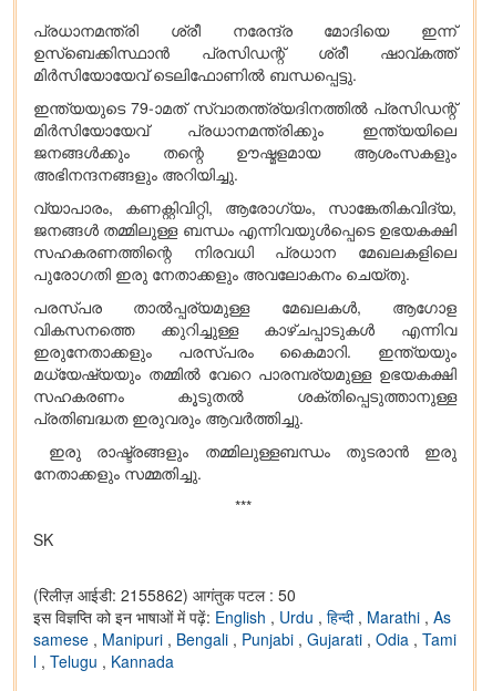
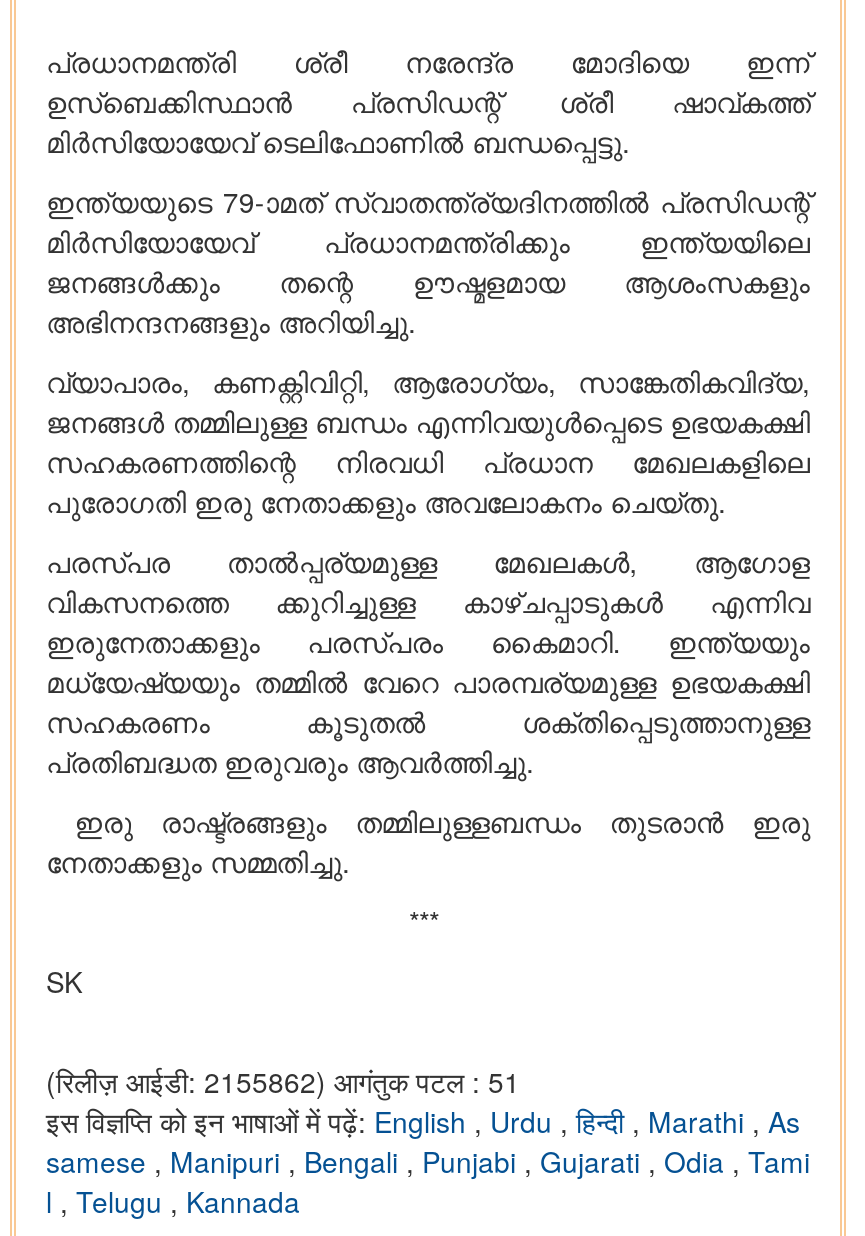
[33,584,296,606] (रिलीज़ आईडी: 2155862) आगंतुक पटल : 50 -> [46,1062,520,1102] (रिलीज़ आईडी: 2155862) आगंतुक पटल : 51

